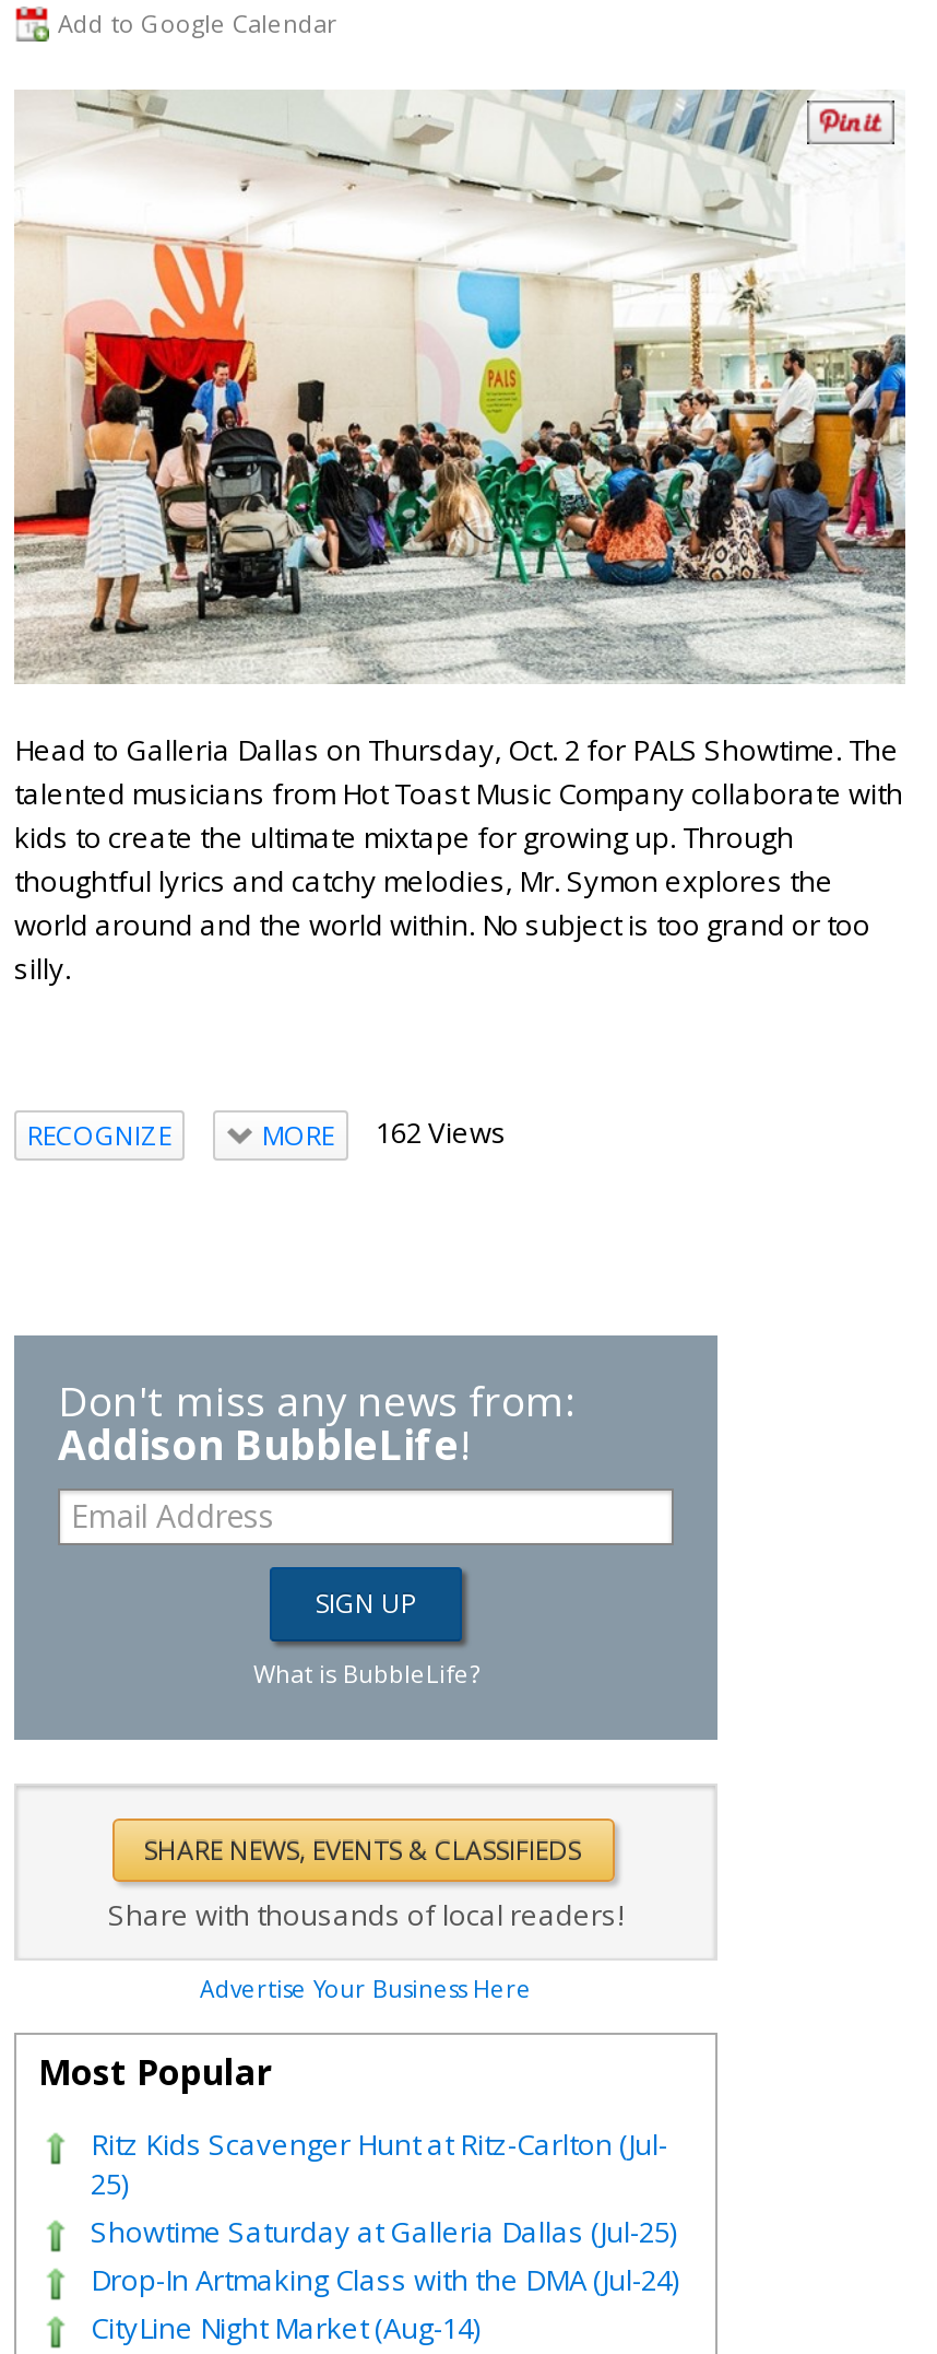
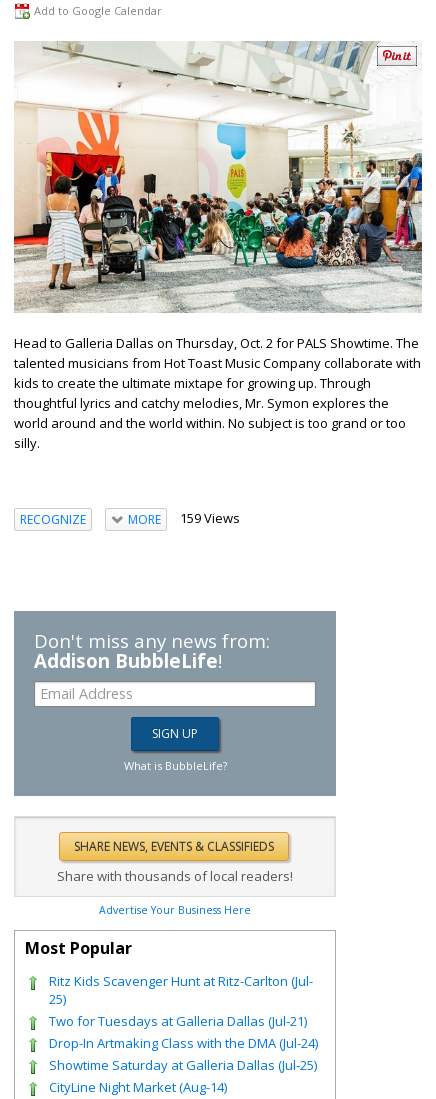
[262,1113,507,1154] MORE 162 Views -> [127,509,239,528] MORE 159 Views
moved [91,2212,676,2252] -> [49,1056,317,1074]: Showtime Saturday at Galleria Dallas (Jul-25)
none -> [49,1012,307,1030] Two for Tuesdays at Galleria Dallas (Jul-21)

